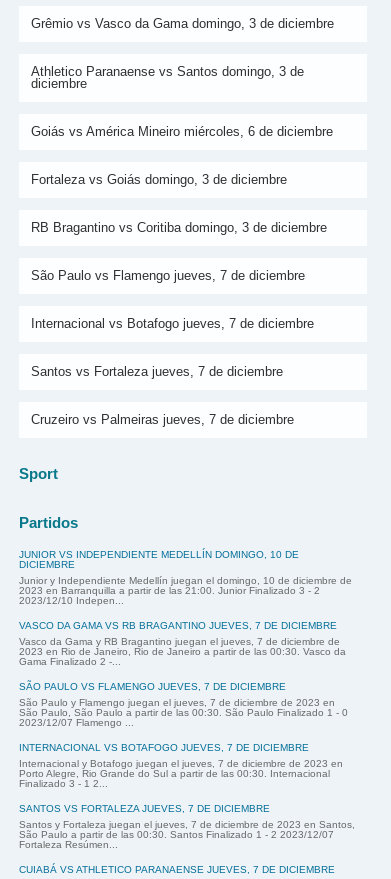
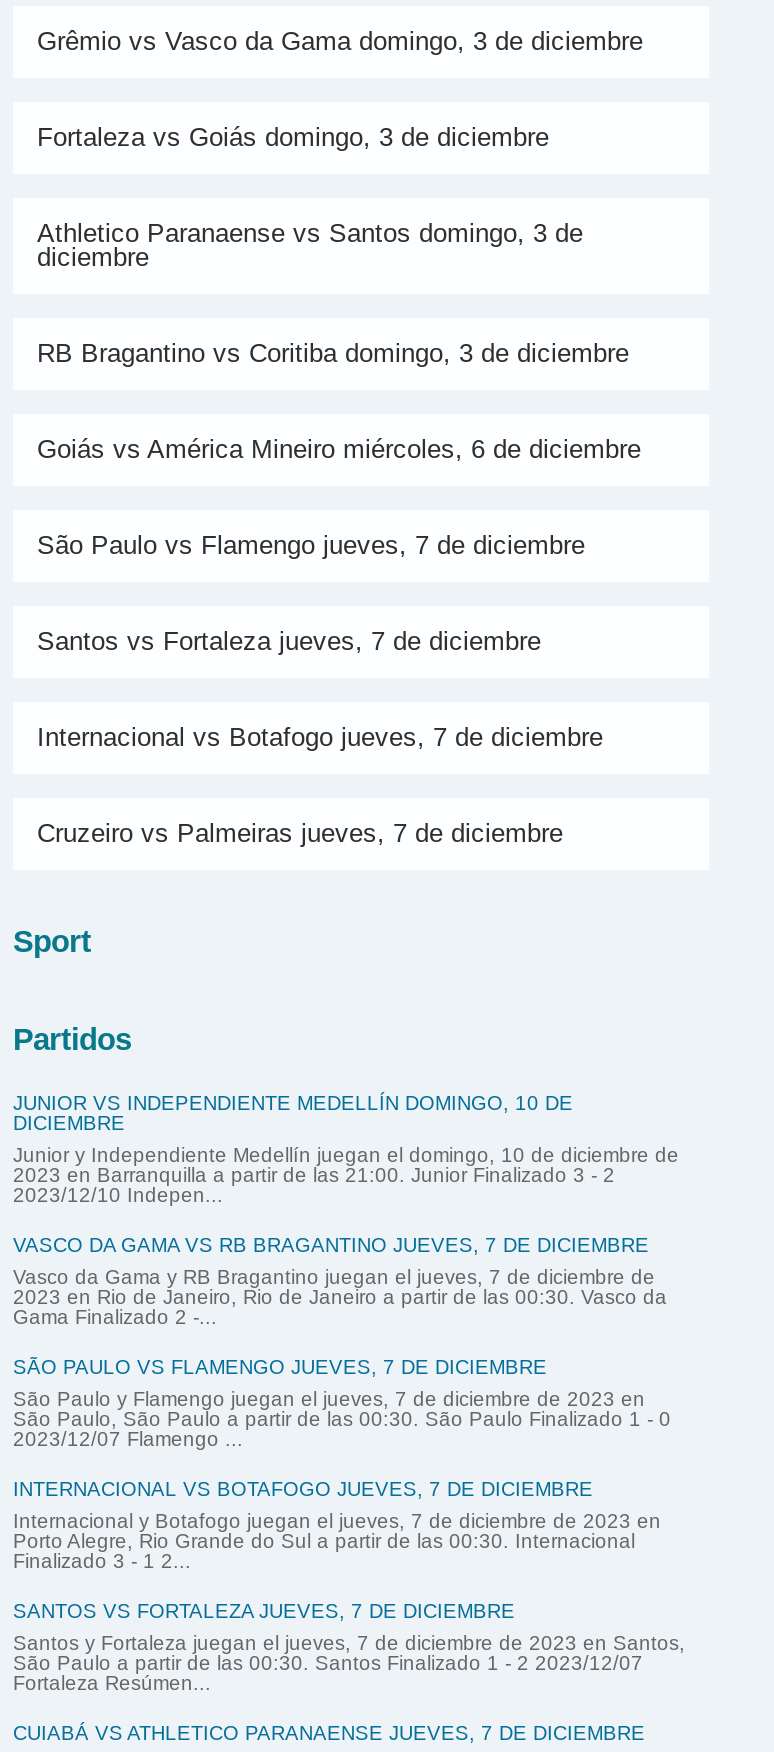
moved [31,64,304,91] -> [37,217,583,271]: Athletico Paranaense vs Santos domingo, 3 de | diciembre
moved [31,124,333,139] -> [37,433,641,463]: Goiás vs América Mineiro miércoles, 6 de diciembre
moved [31,172,287,187] -> [37,121,549,151]: Fortaleza vs Goiás domingo, 3 de diciembre
moved [31,220,327,235] -> [37,337,629,367]: RB Bragantino vs Coritiba domingo, 3 de diciembre
moved [31,316,314,331] -> [37,721,603,751]: Internacional vs Botafogo jueves, 7 de diciembre
moved [31,364,283,379] -> [37,625,541,655]: Santos vs Fortaleza jueves, 7 de diciembre

